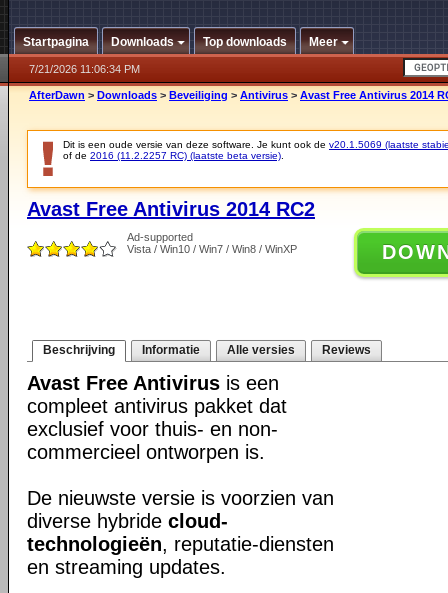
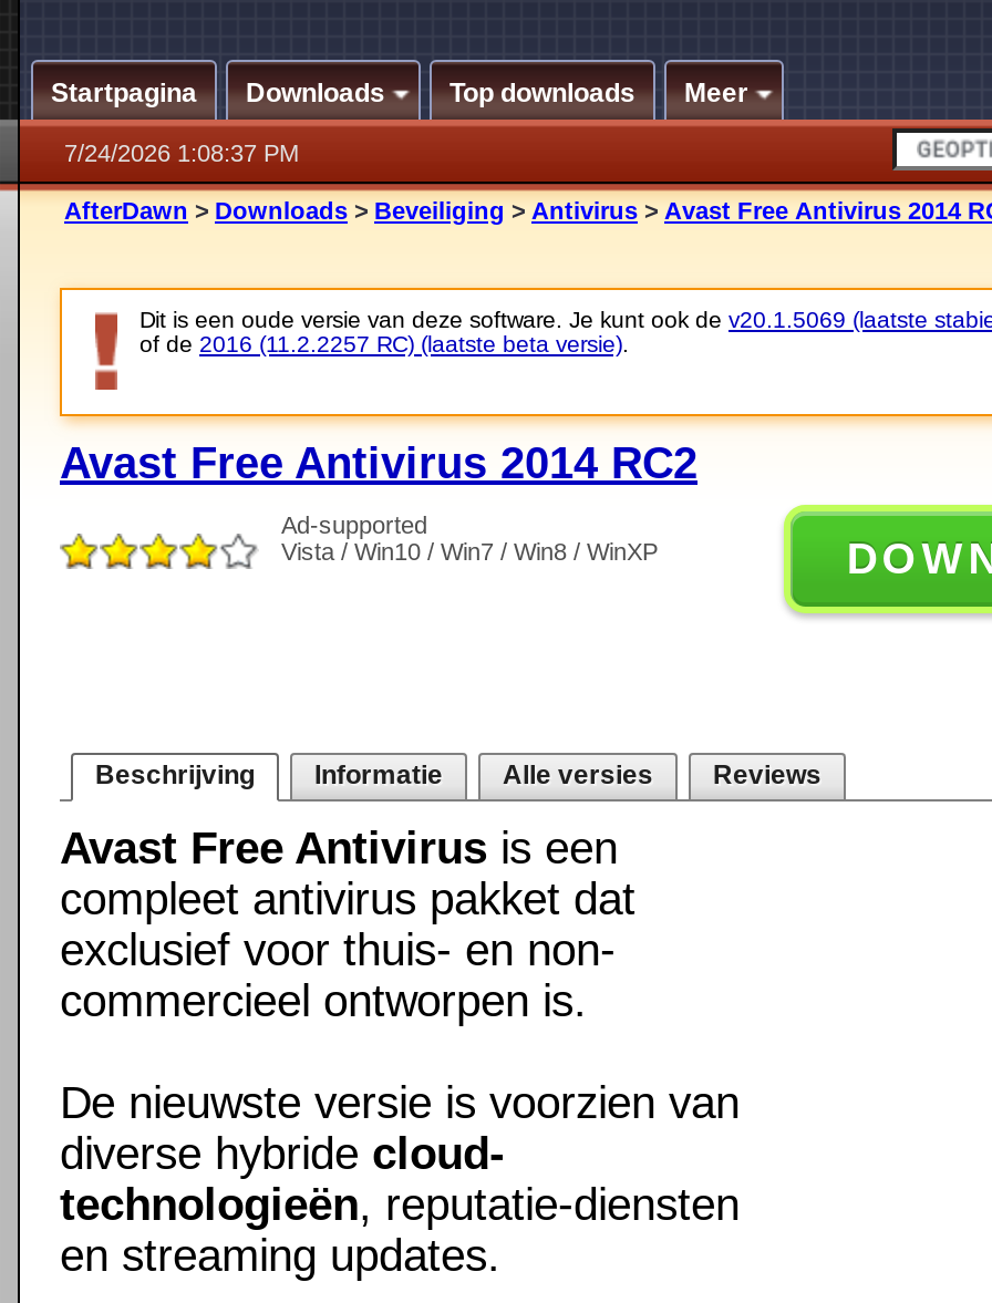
[29,63,140,75] 7/21/2026 11:06:34 PM -> [64,139,299,166] 7/24/2026 1:08:37 PM

